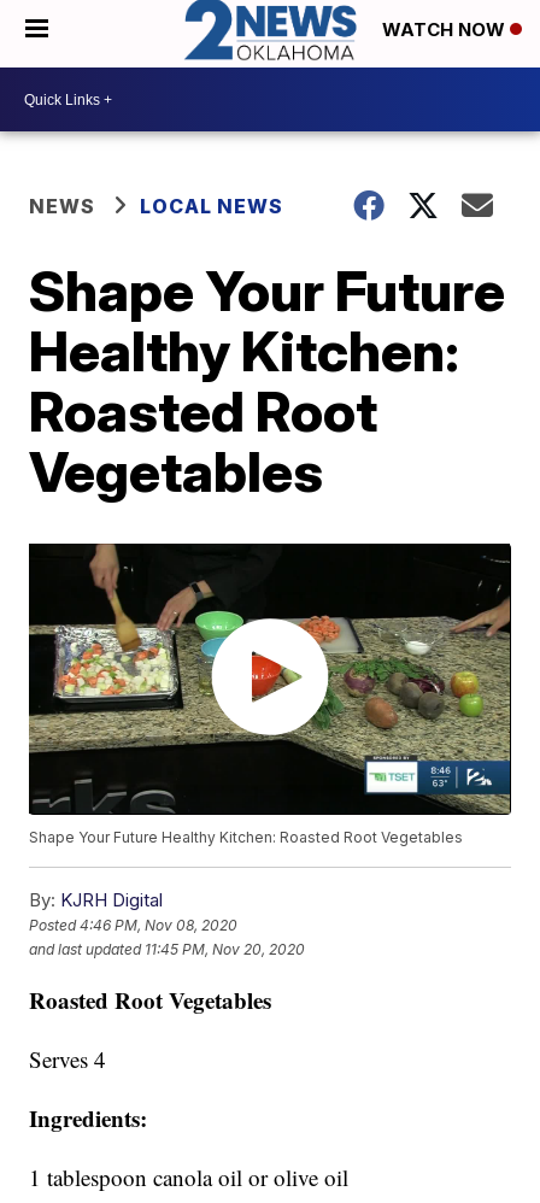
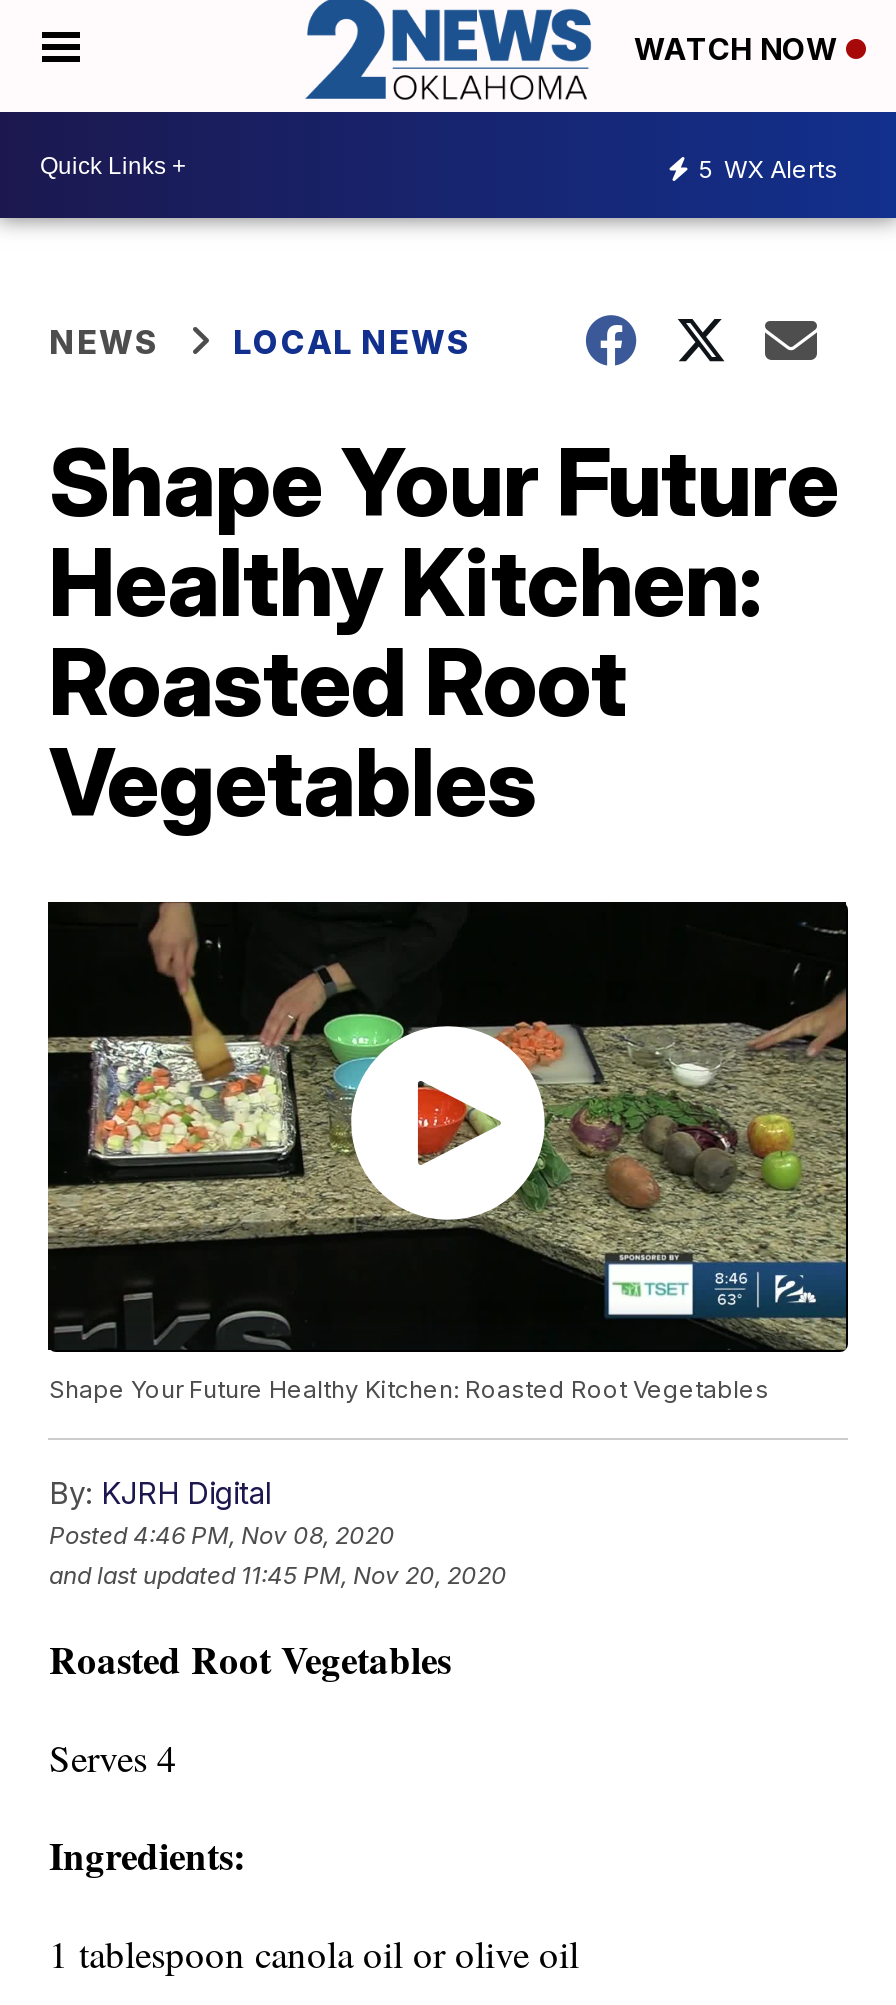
none -> [698,153,838,183] 5 WX Alerts

